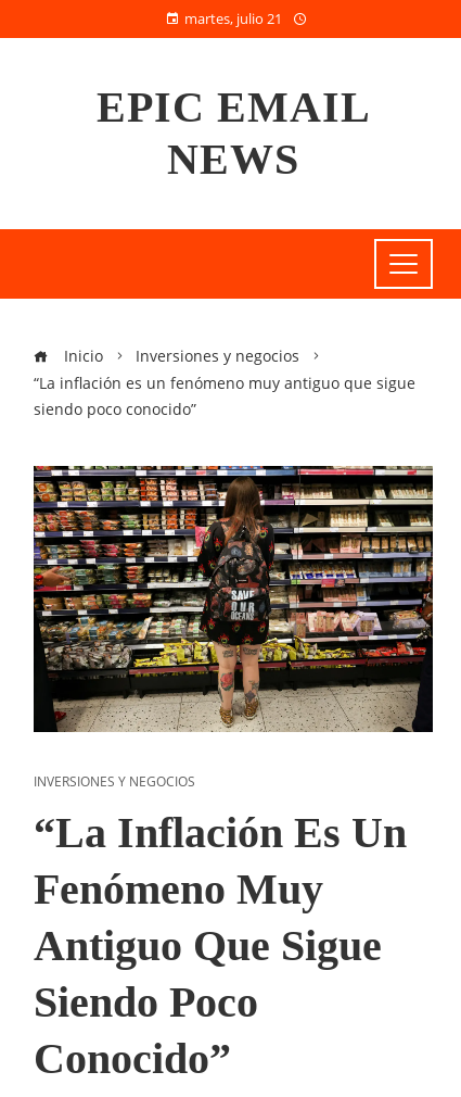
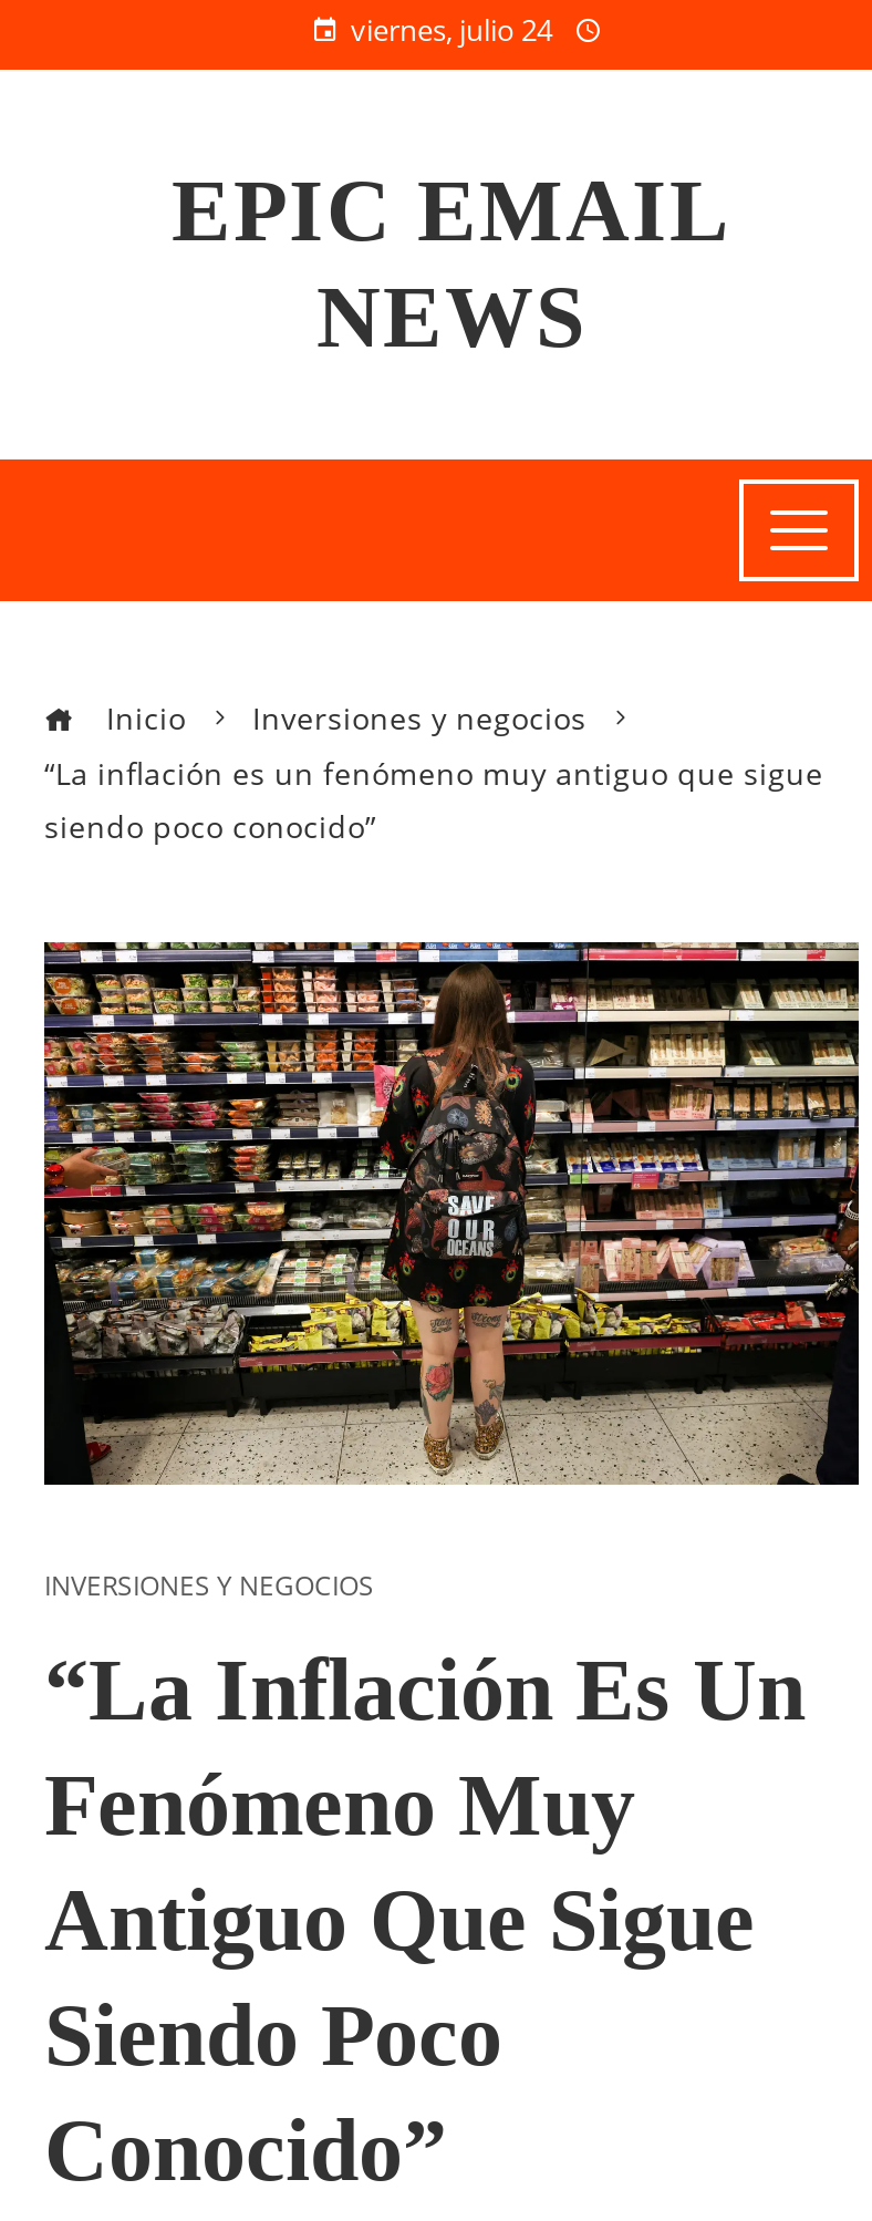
[184,9,282,28] martes, julio 21 -> [351,10,552,50] viernes, julio 24

